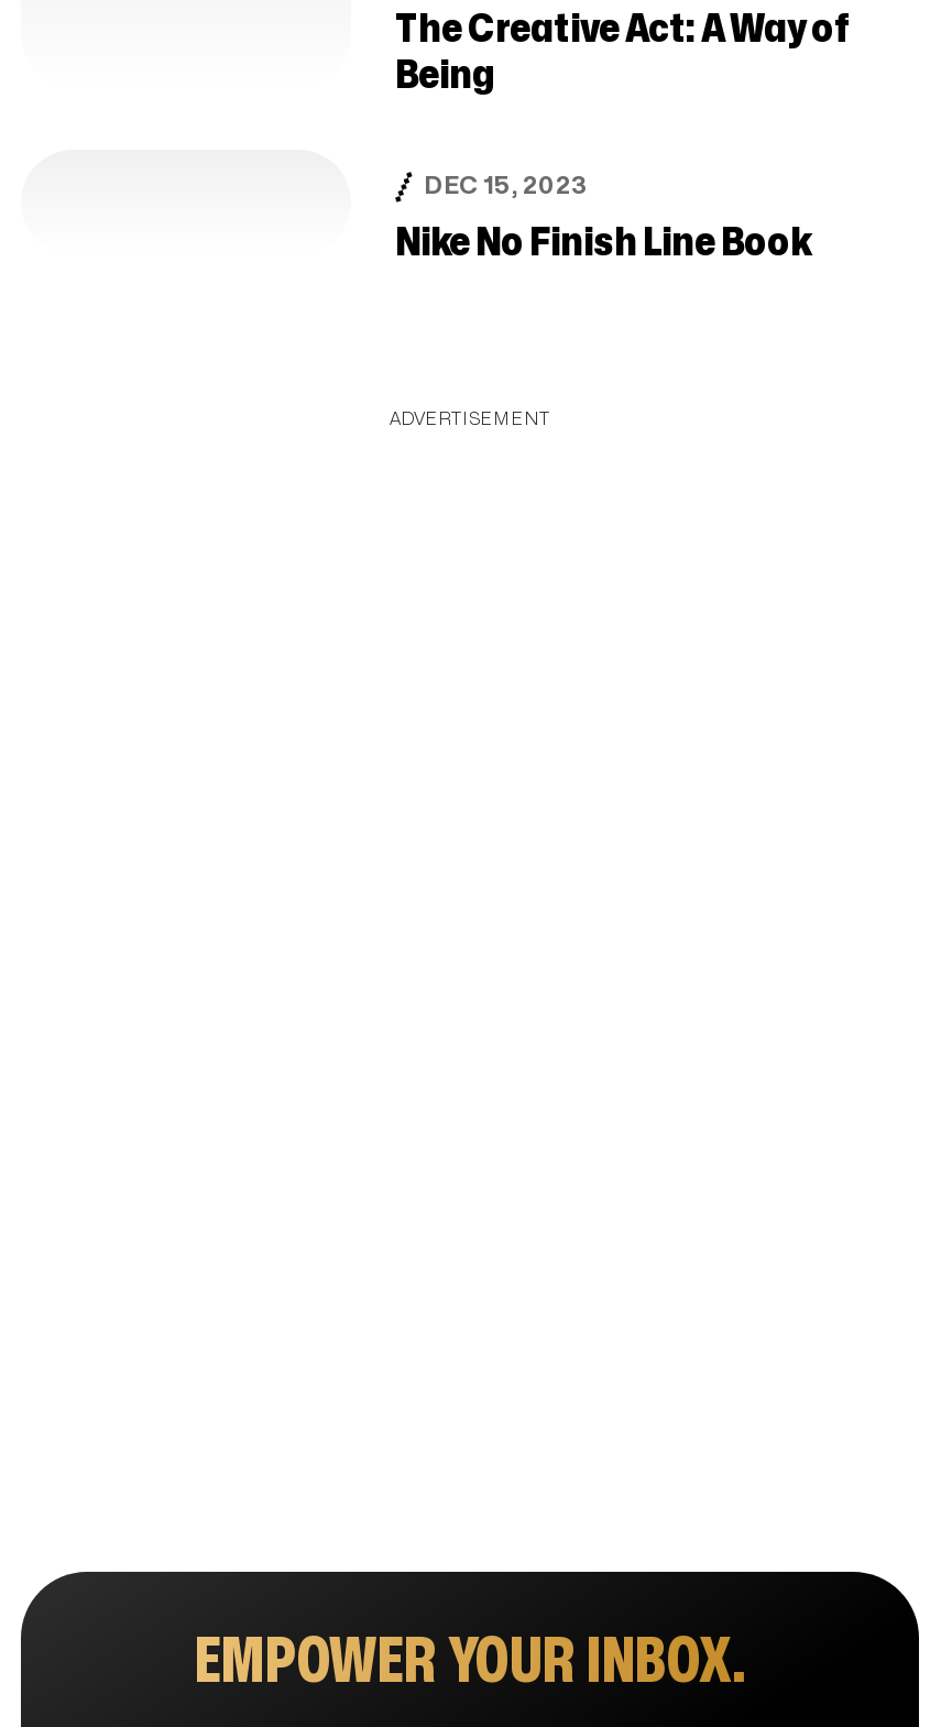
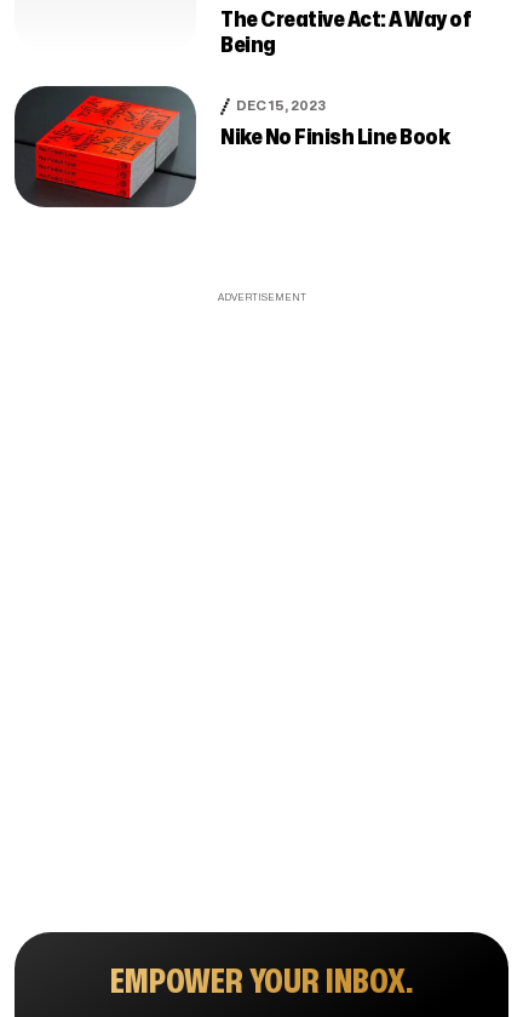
none -> [13,85,197,208] [image]

